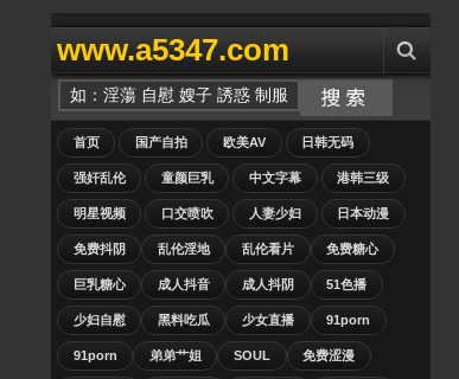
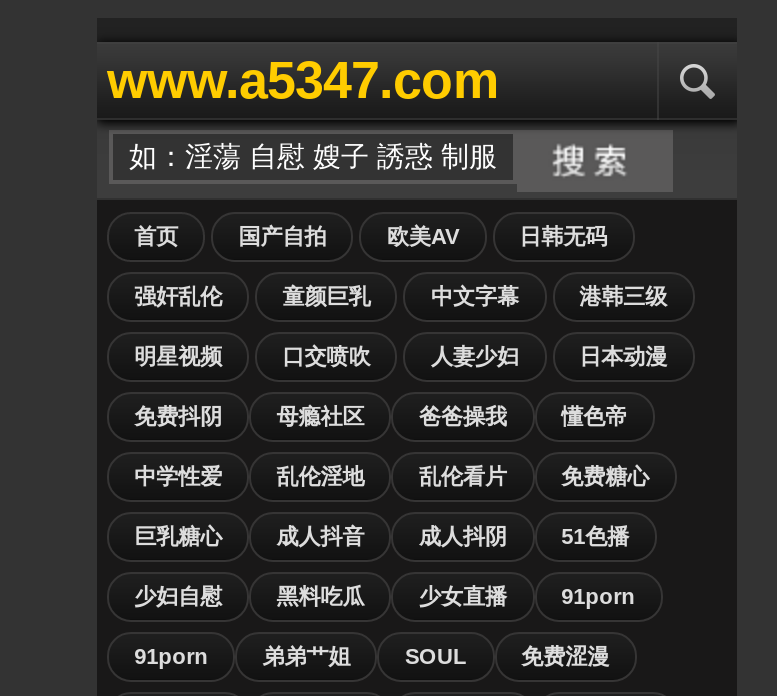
none -> [134,404,627,488] 母瘾社区 | 爸爸操我 | 懂色帝 | 中学性爱

